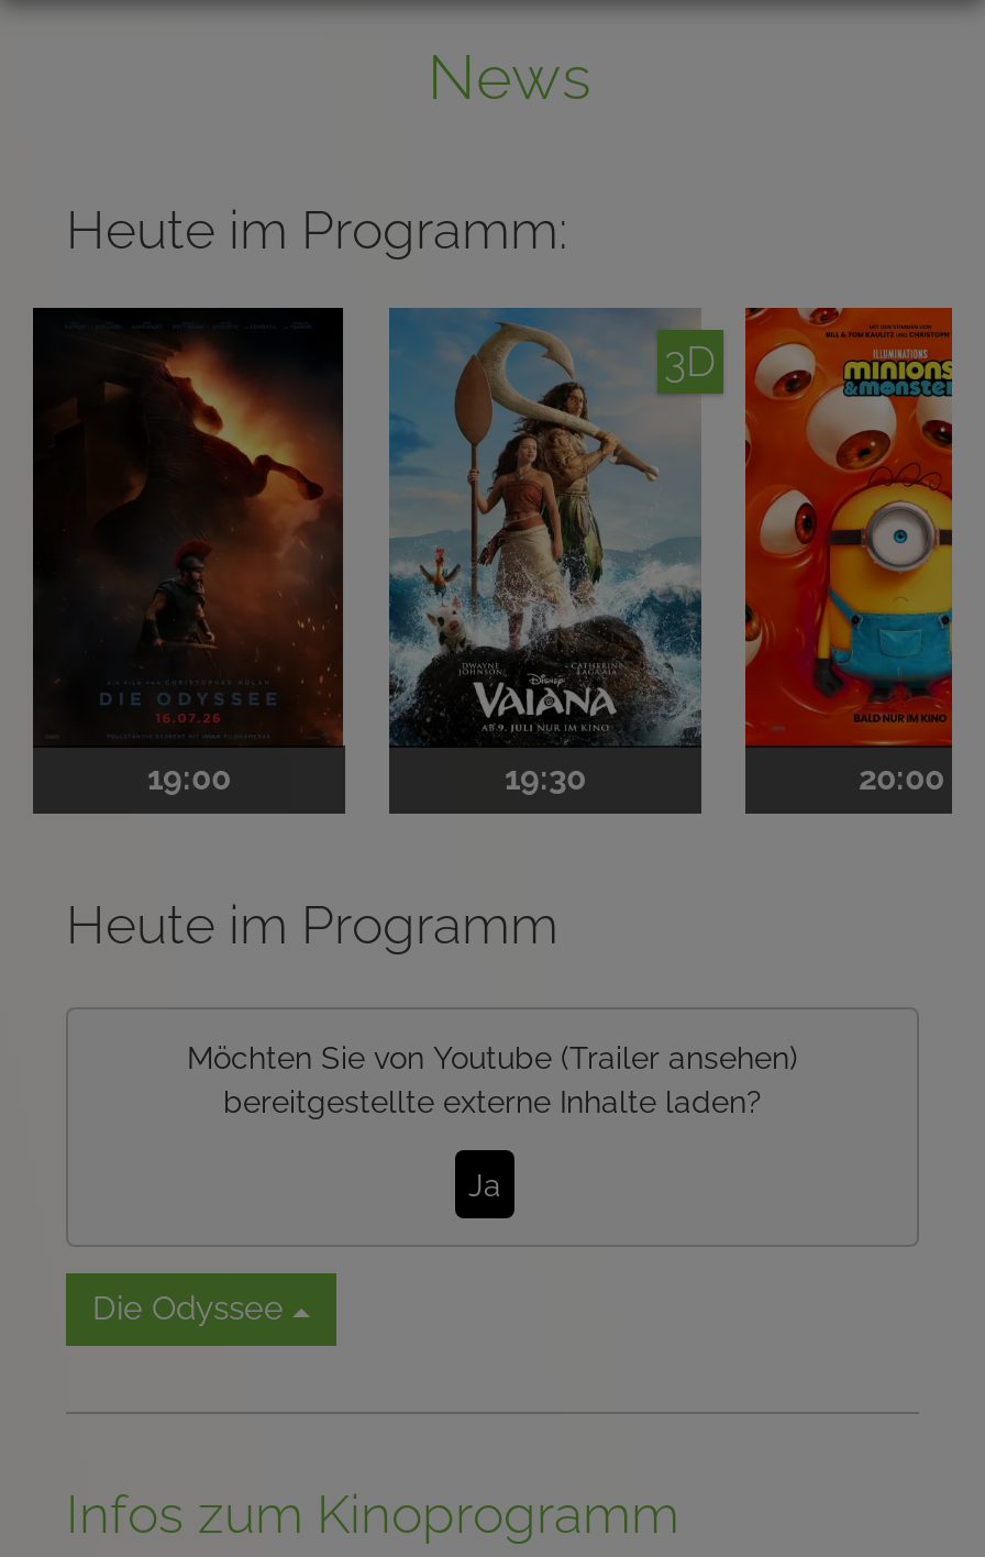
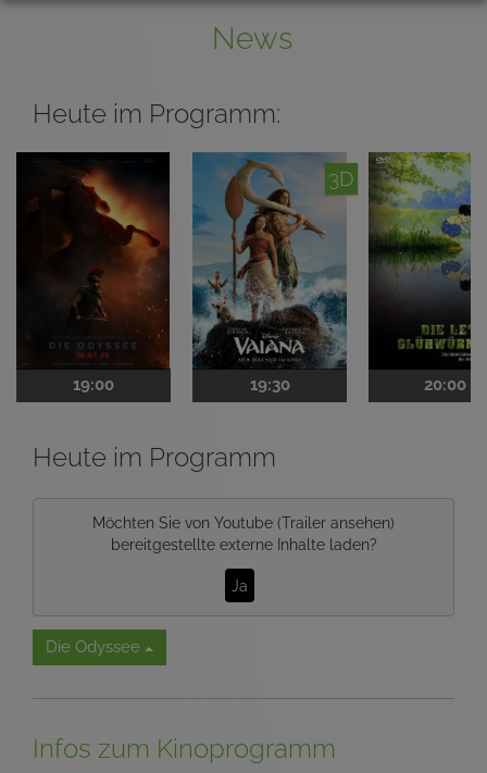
[743,306,954,748] [image] -> [367,151,472,370] [image]

